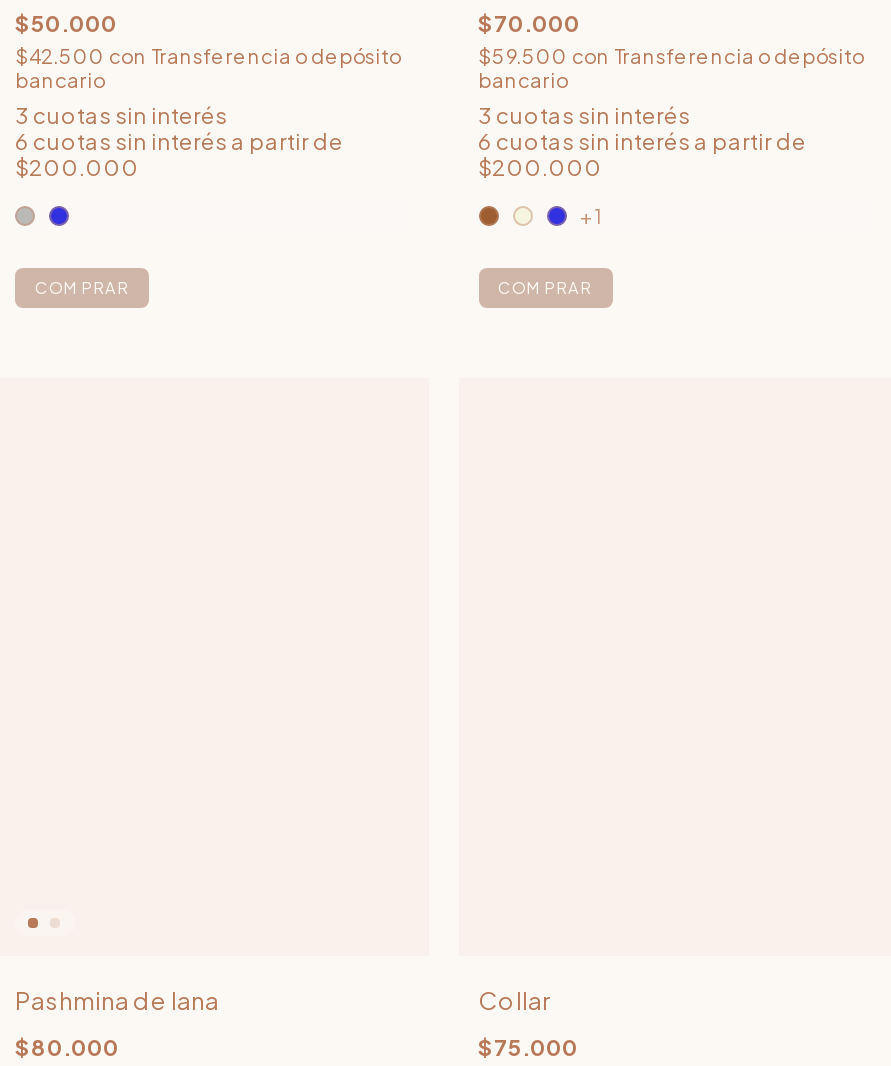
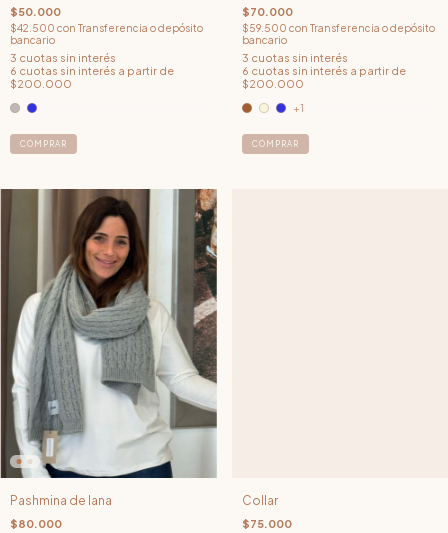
none -> [3,188,218,479] [image]

